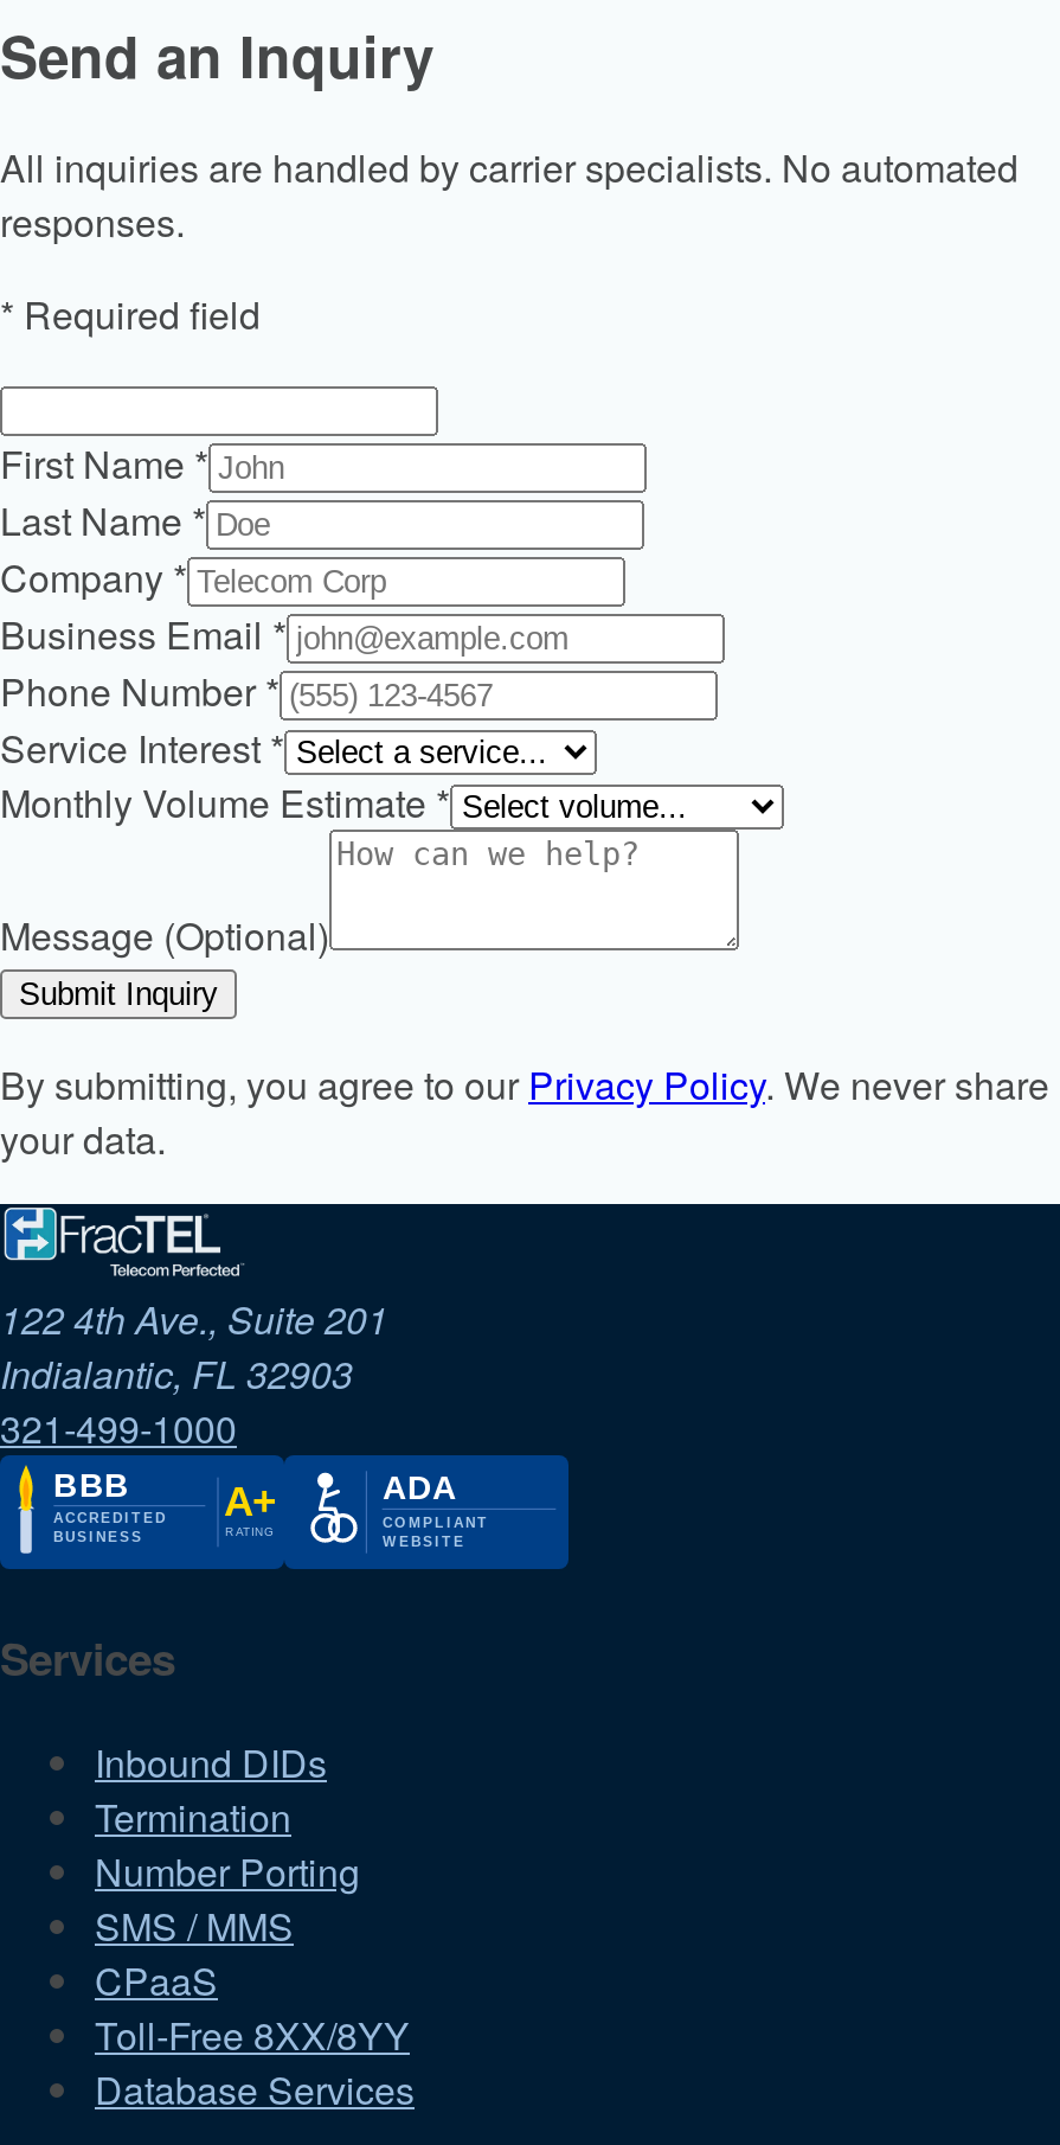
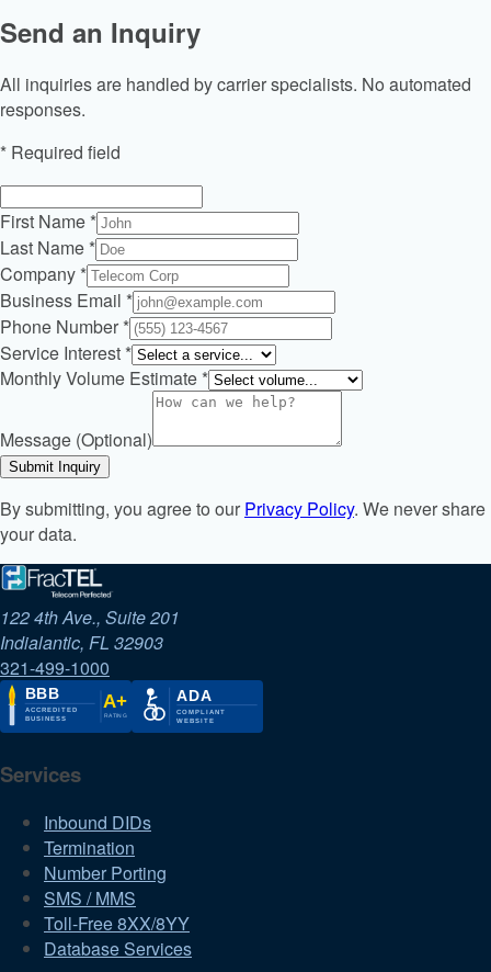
[95,1953,218,2007] CPaaS -> none

